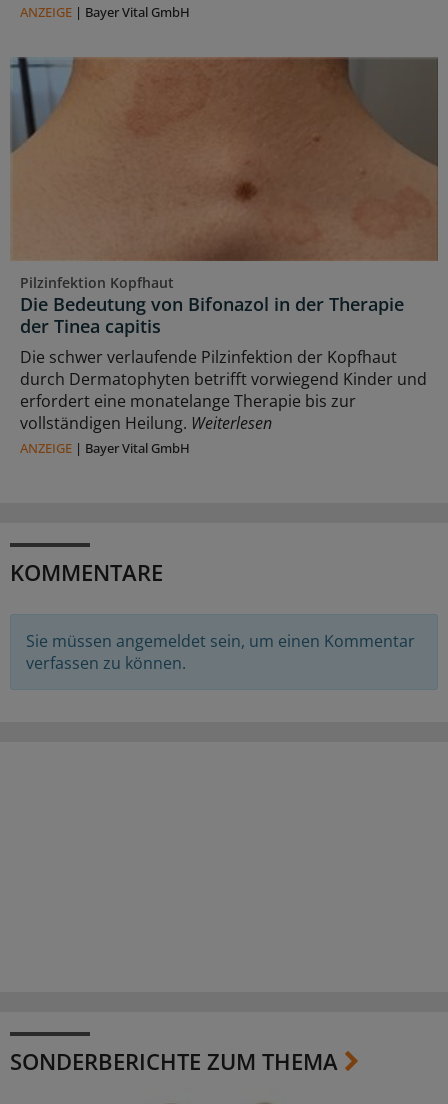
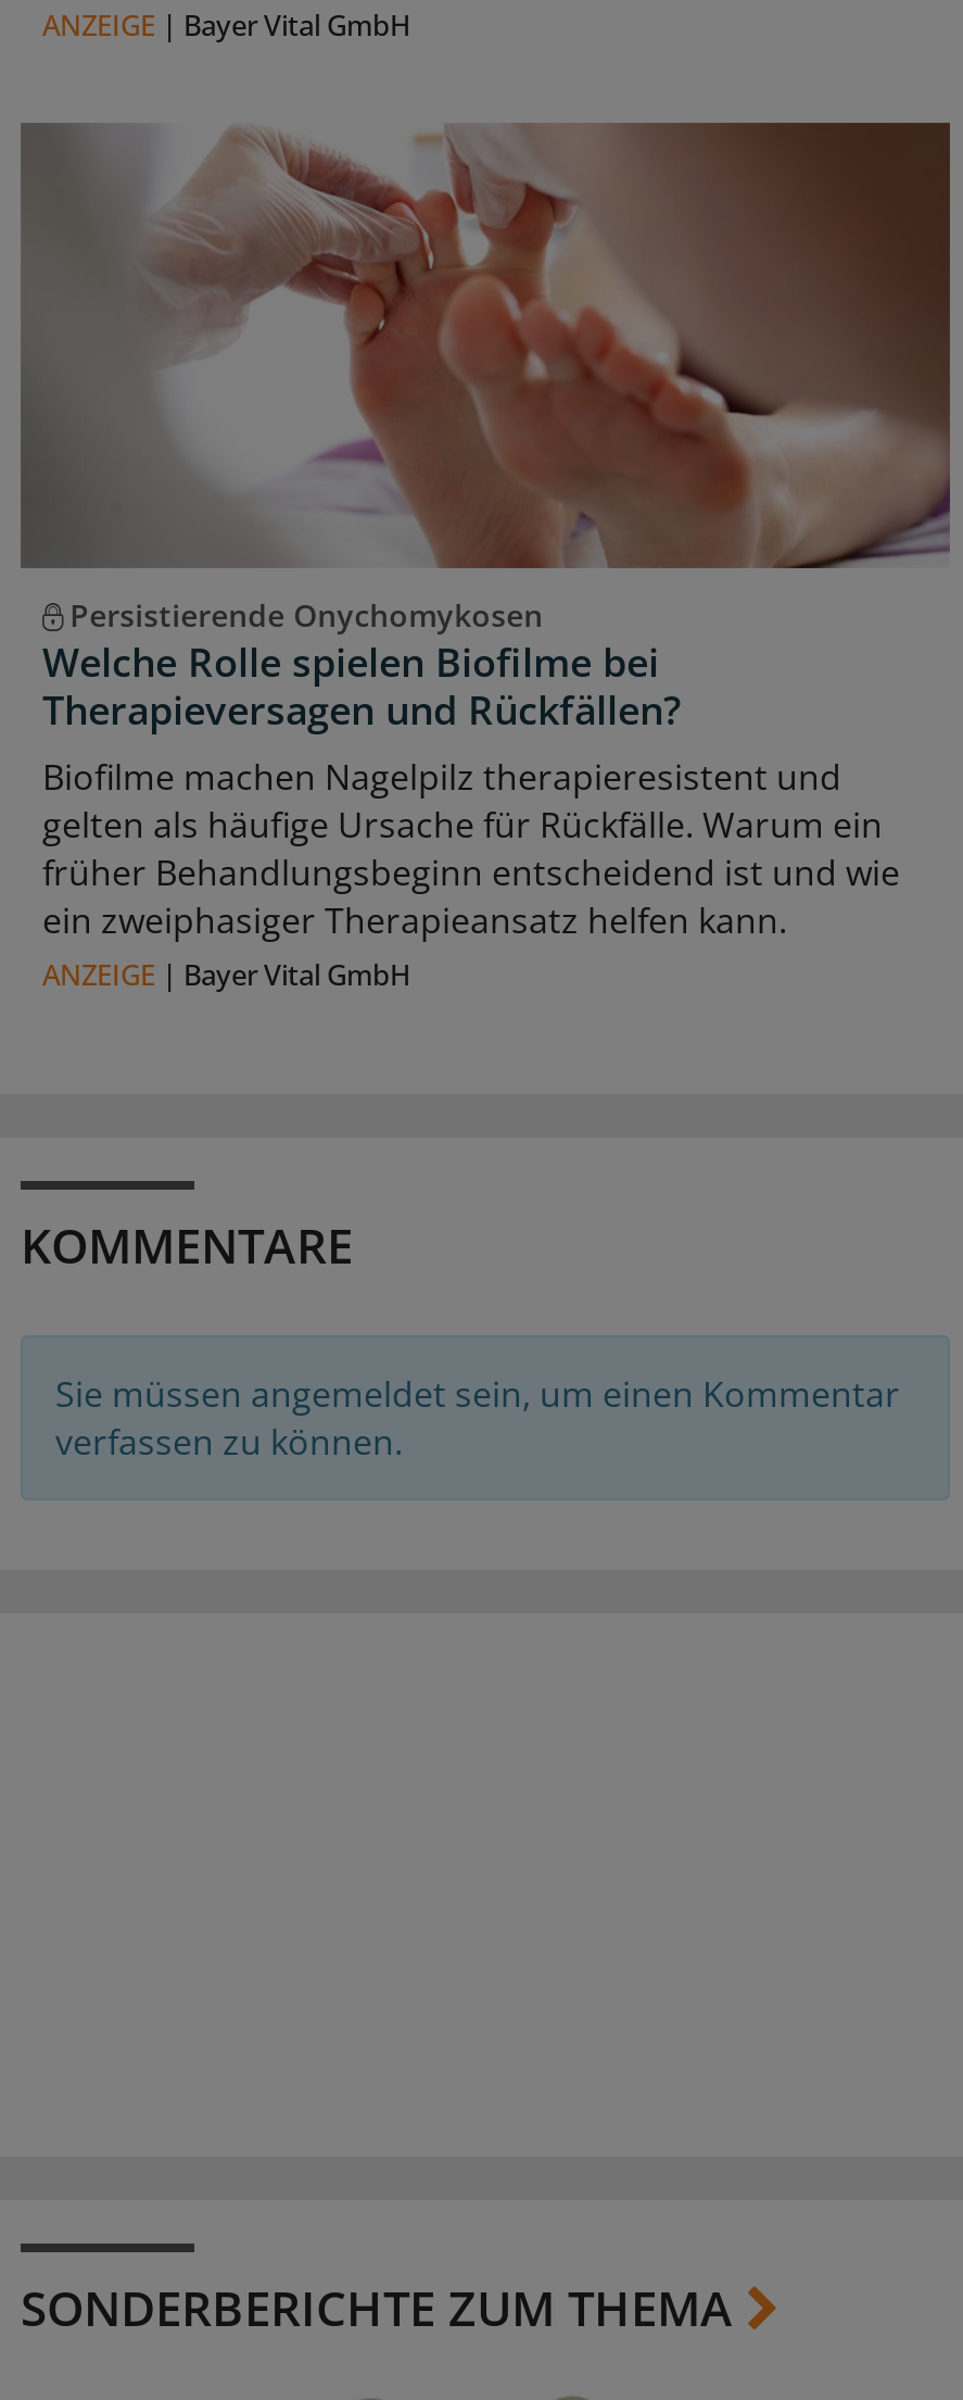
[10,56,439,434] [image] | Pilzinfektion Kopfhaut | Die Bedeutung von Bifonazol in der Therapie | der Tinea capitis | Die schwer verlaufende Pilzinfektion der Kopfhaut | durch Dermatophyten betrifft vorwiegend Kinder und | erfordert eine monatelange Therapie bis zur | vollständigen Heilung. Weiterlesen -> [18,122,952,945] [image] | Persistierende Onychomykosen | Welche Rolle spielen Biofilme bei | Therapieversagen und Rückfällen? | Biofilme machen Nagelpilz therapieresistent und | gelten als häufige Ursache für Rückfälle. Warum ein | früher Behandlungsbeginn entscheidend ist und wie | ein zweiphasiger Therapieansatz helfen kann.

